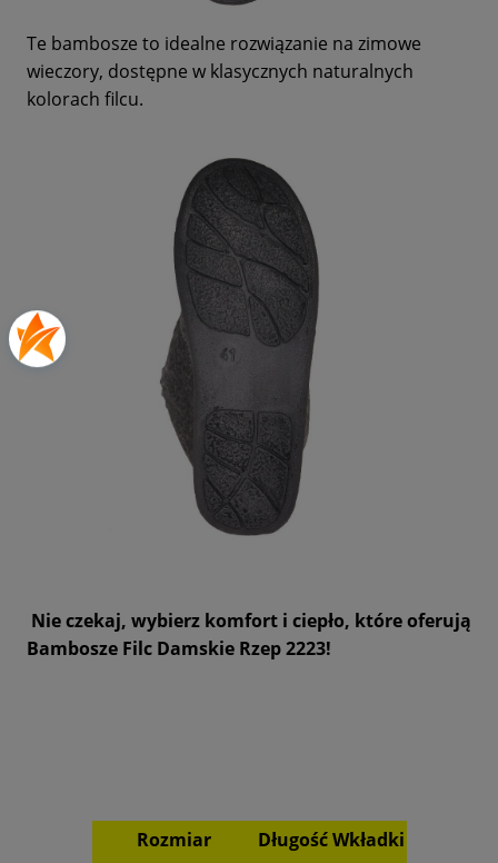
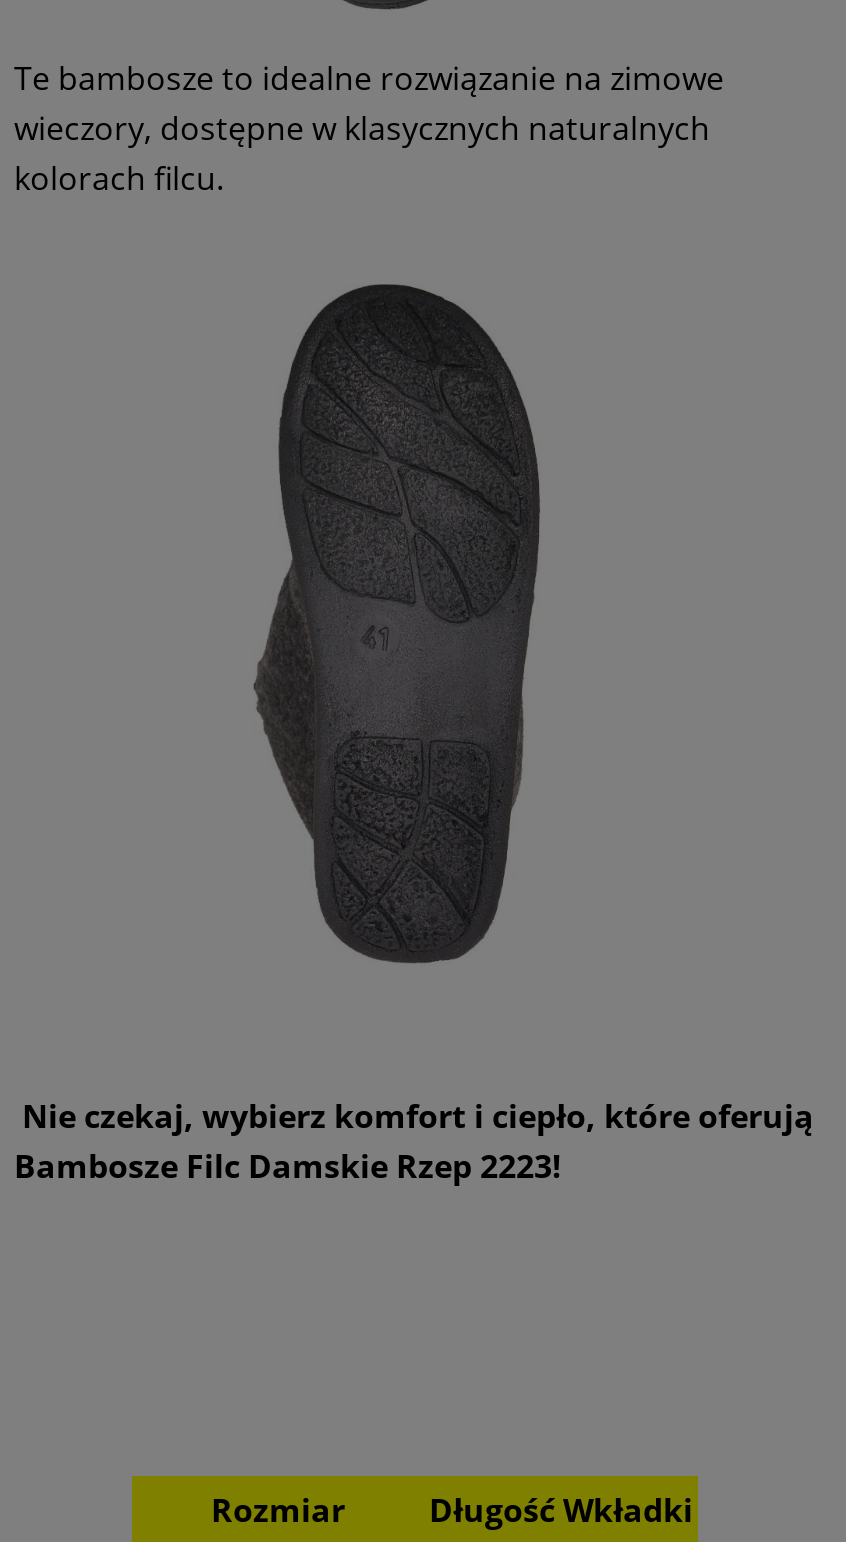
[8,309,67,368] [image] -> none

